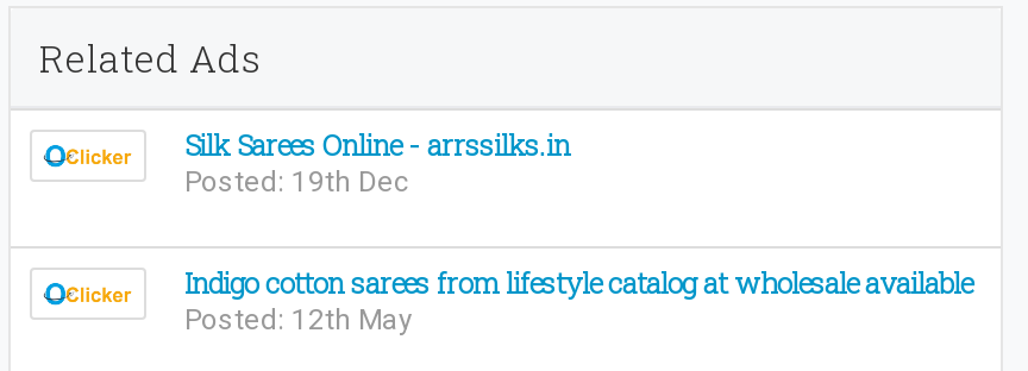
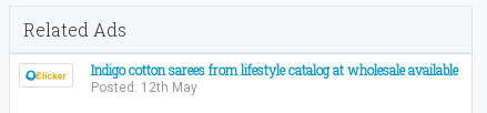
[184,126,570,199] Silk Sarees Online - arrssilks.in | Posted: 19th Dec -> none

